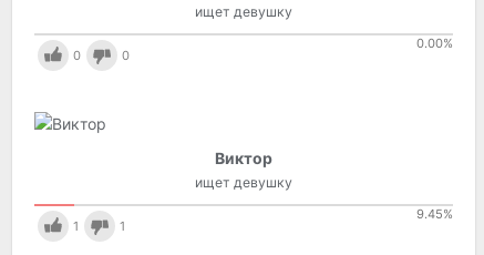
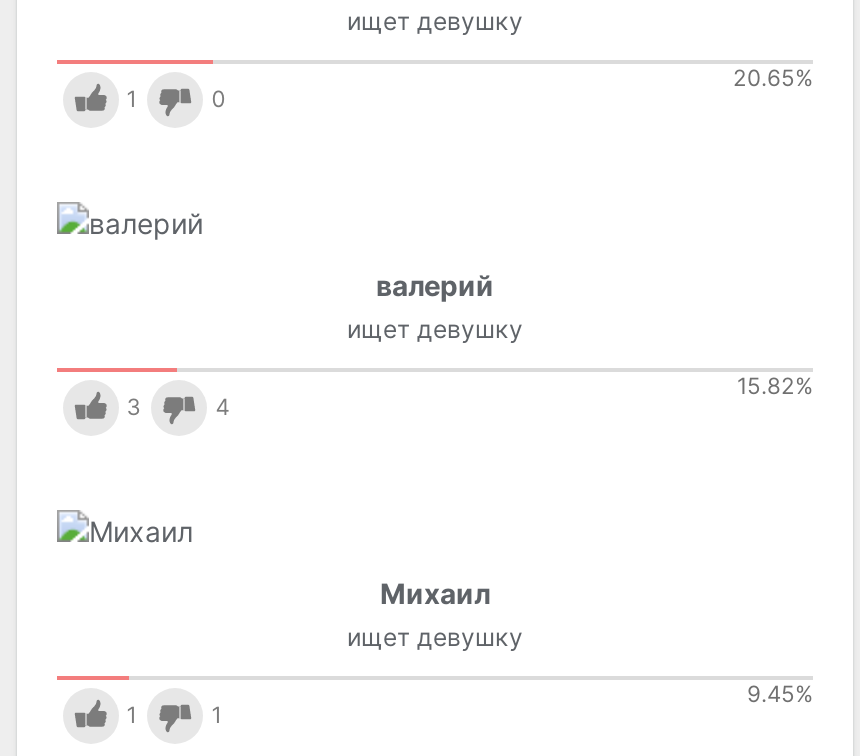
[416,35,453,51] 0.00% -> [127,64,813,113] 20.65% | 1
[122,47,130,63] 0 -> [127,268,813,421] валерий | ищет девушку | 15.82% | 3 | 4
[215,148,272,167] Виктор -> [380,576,490,610] Михаил

